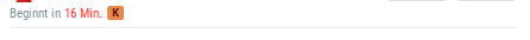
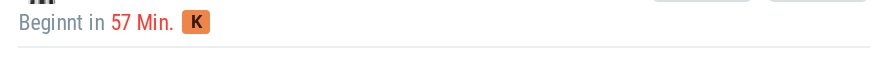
[10,6,103,21] Beginnt in 16 Min. -> [18,10,174,36] Beginnt in 57 Min.

